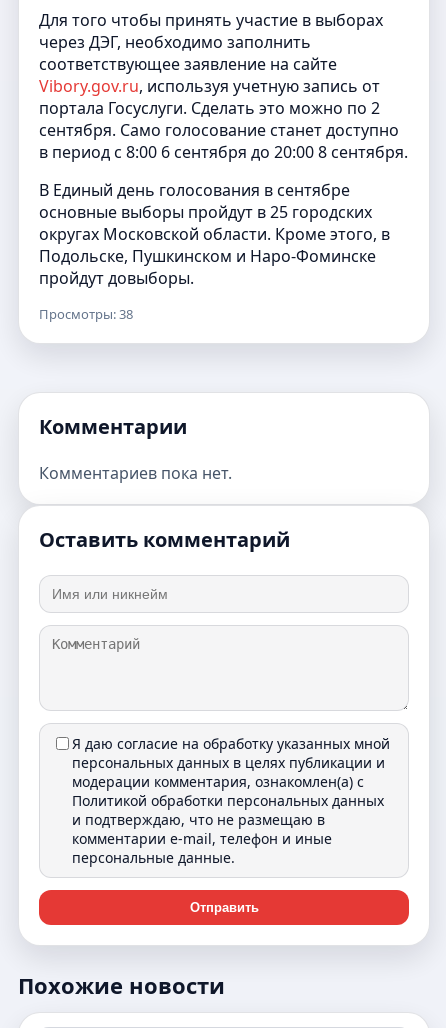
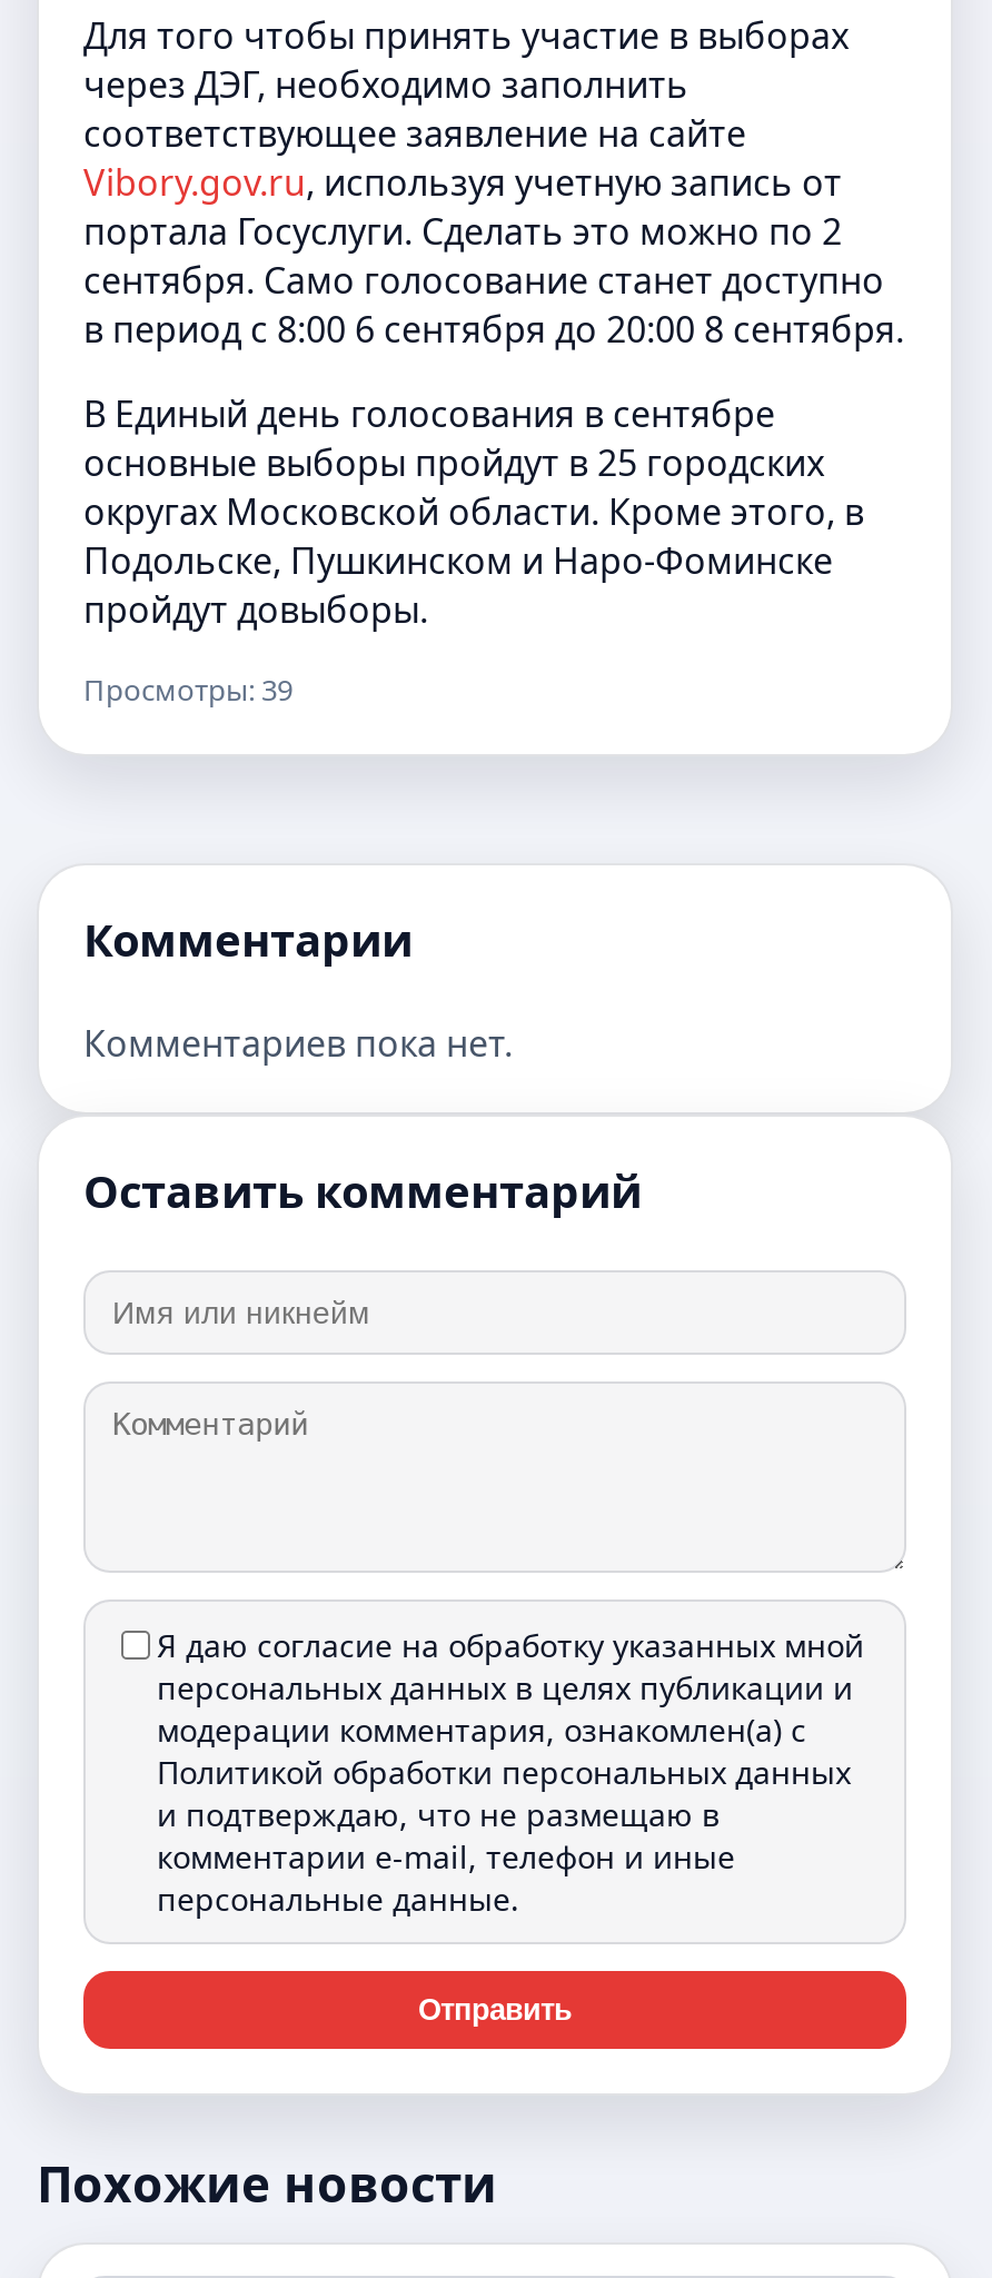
[39,305,133,323] Просмотры: 38 -> [83,670,292,711] Просмотры: 39

